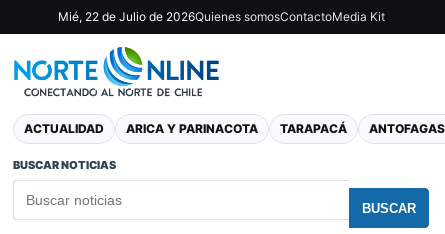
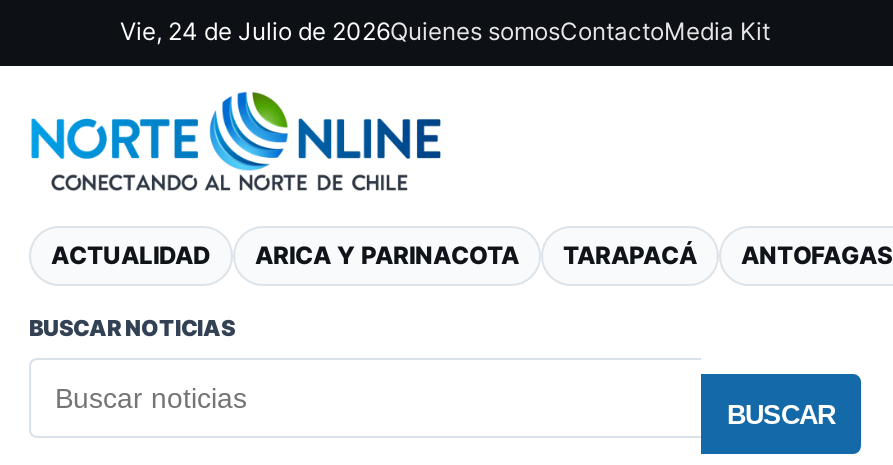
[57,9,384,24] Mié, 22 de Julio de 2026Quienes somosContactoMedia Kit -> [120,16,770,46] Vie, 24 de Julio de 2026Quienes somosContactoMedia Kit

